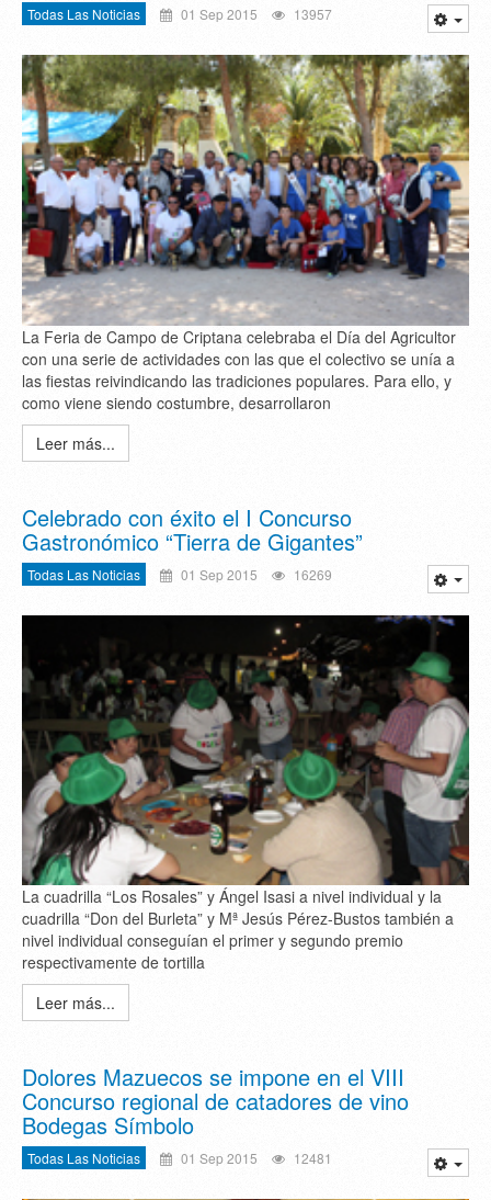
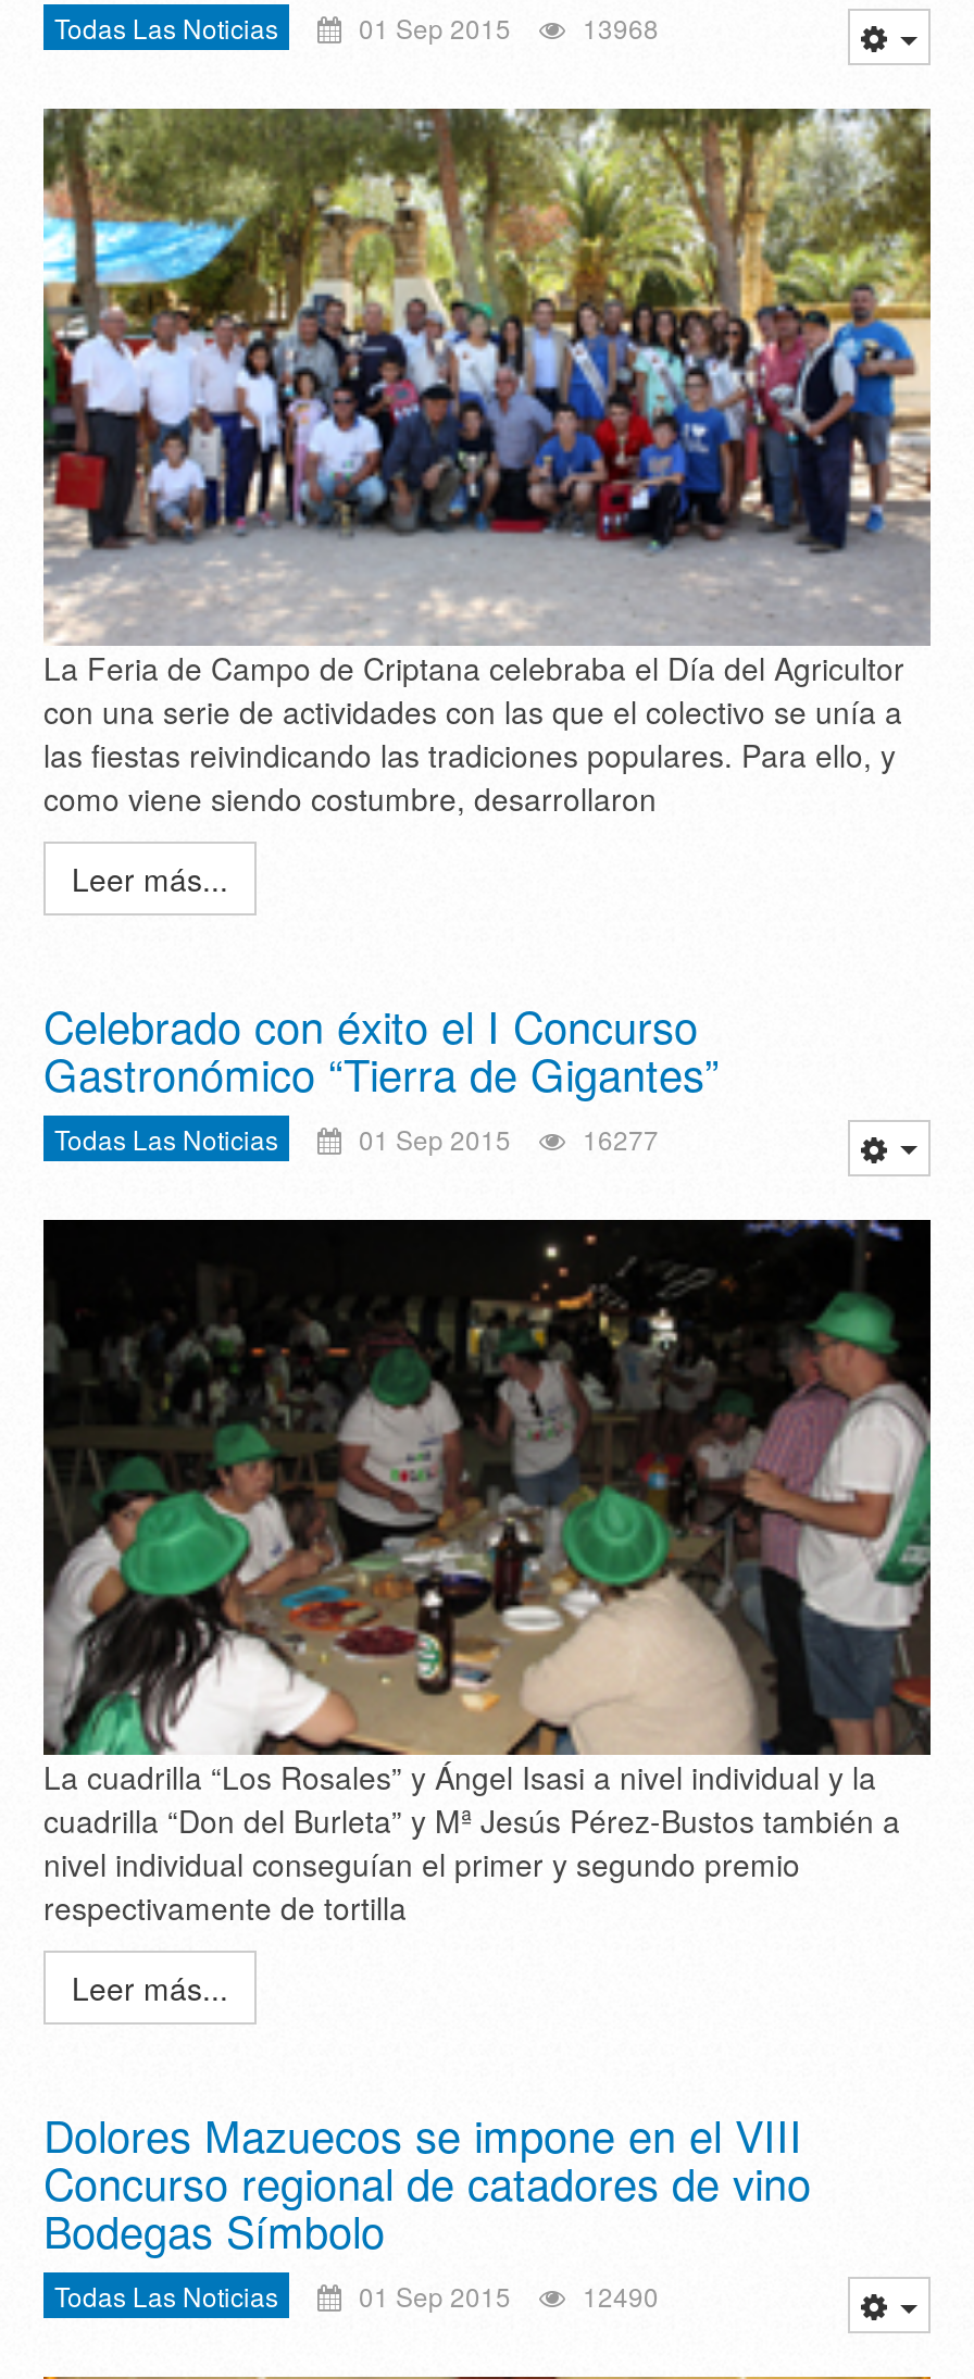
[27,5,332,23] Todas Las Noticias 01 Sep 2015 13957 -> [54,9,659,46] Todas Las Noticias 01 Sep 2015 13968
[27,565,332,583] Todas Las Noticias 01 Sep 2015 16269 -> [54,1119,659,1156] Todas Las Noticias 01 Sep 2015 16277
[27,1149,332,1168] Todas Las Noticias 01 Sep 2015 12481 -> [54,2278,659,2315] Todas Las Noticias 01 Sep 2015 12490

